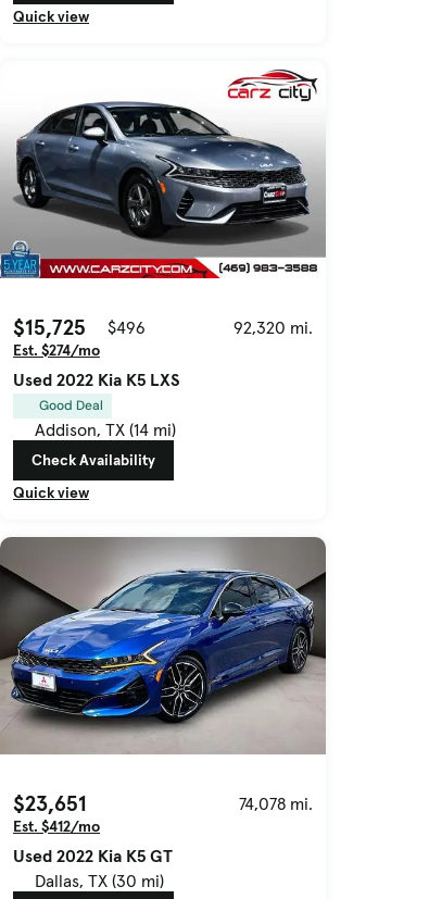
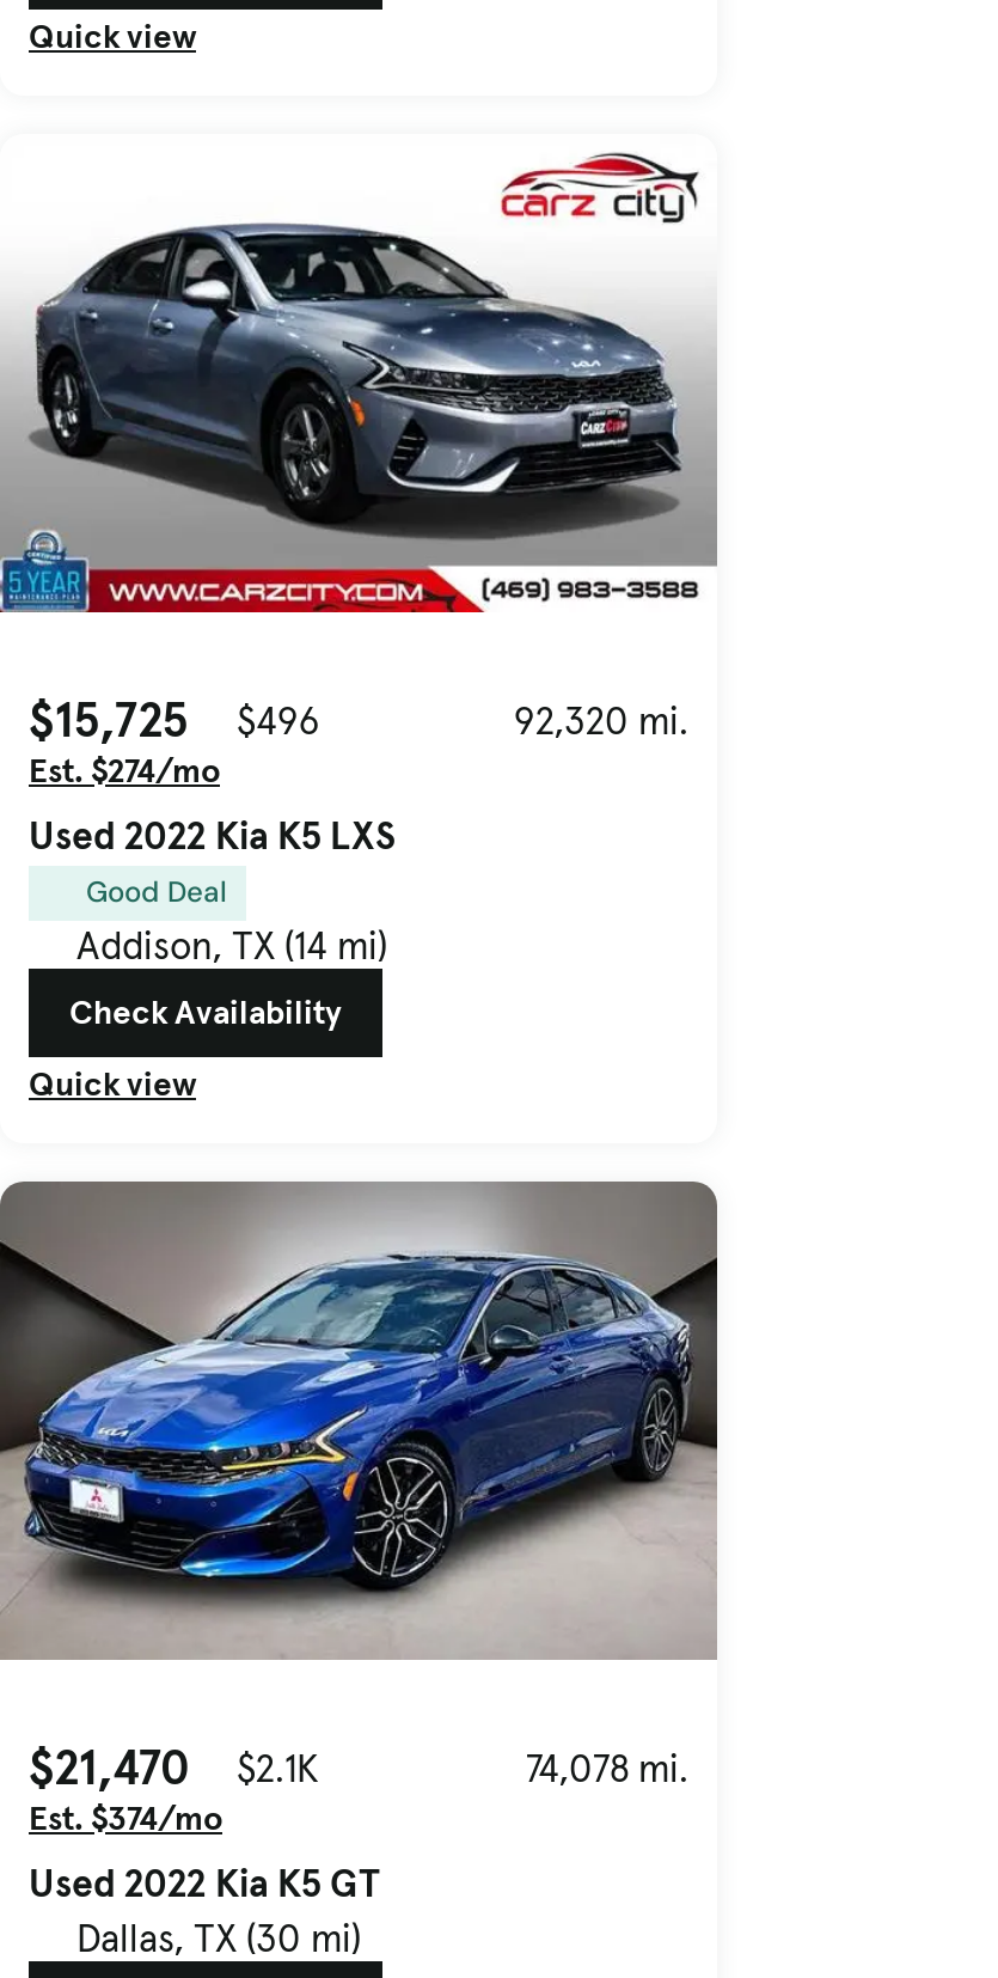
[13,789,87,818] $23,651 -> [29,1737,318,1799] $21,470 | $2.1K
[13,817,100,836] Est. $412/mo -> [29,1797,222,1840] Est. $374/mo

